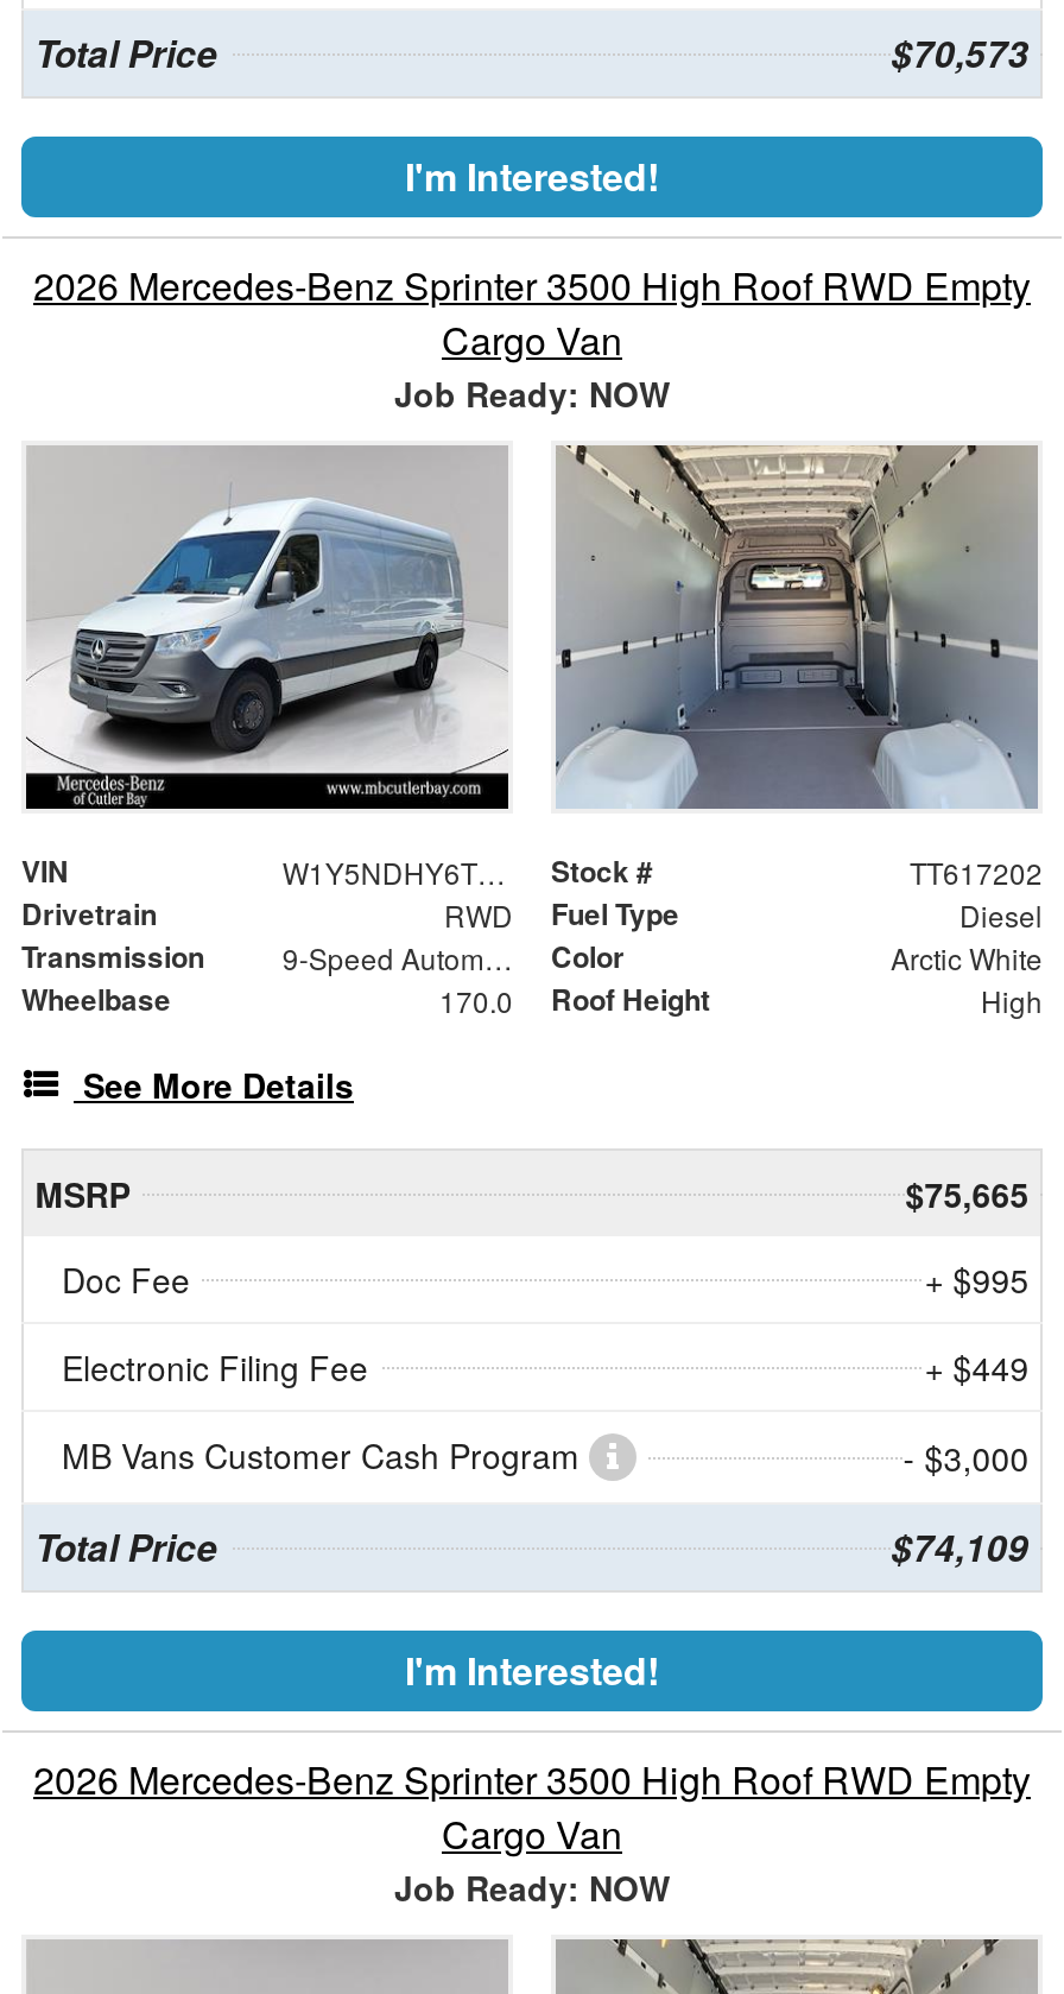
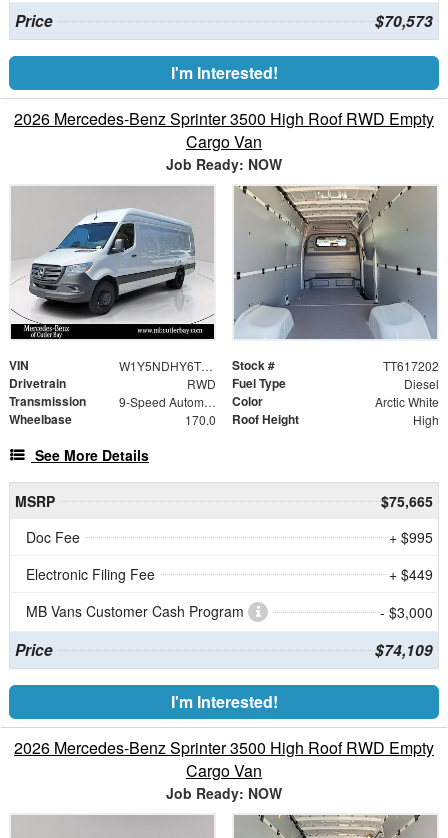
[35,28,218,81] Total Price -> [15,10,53,32] Price
[35,1520,218,1573] Total Price -> [15,639,53,661] Price

